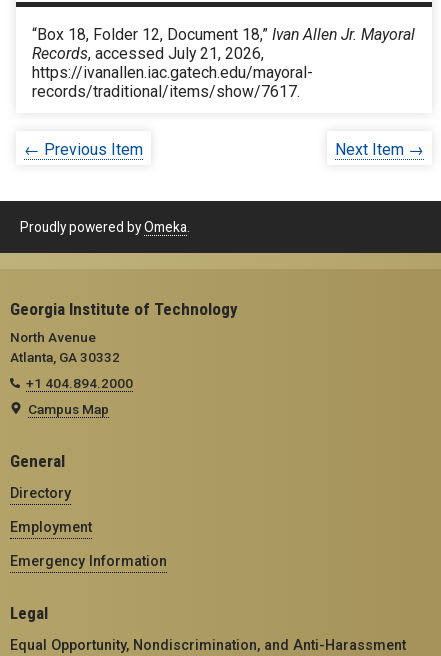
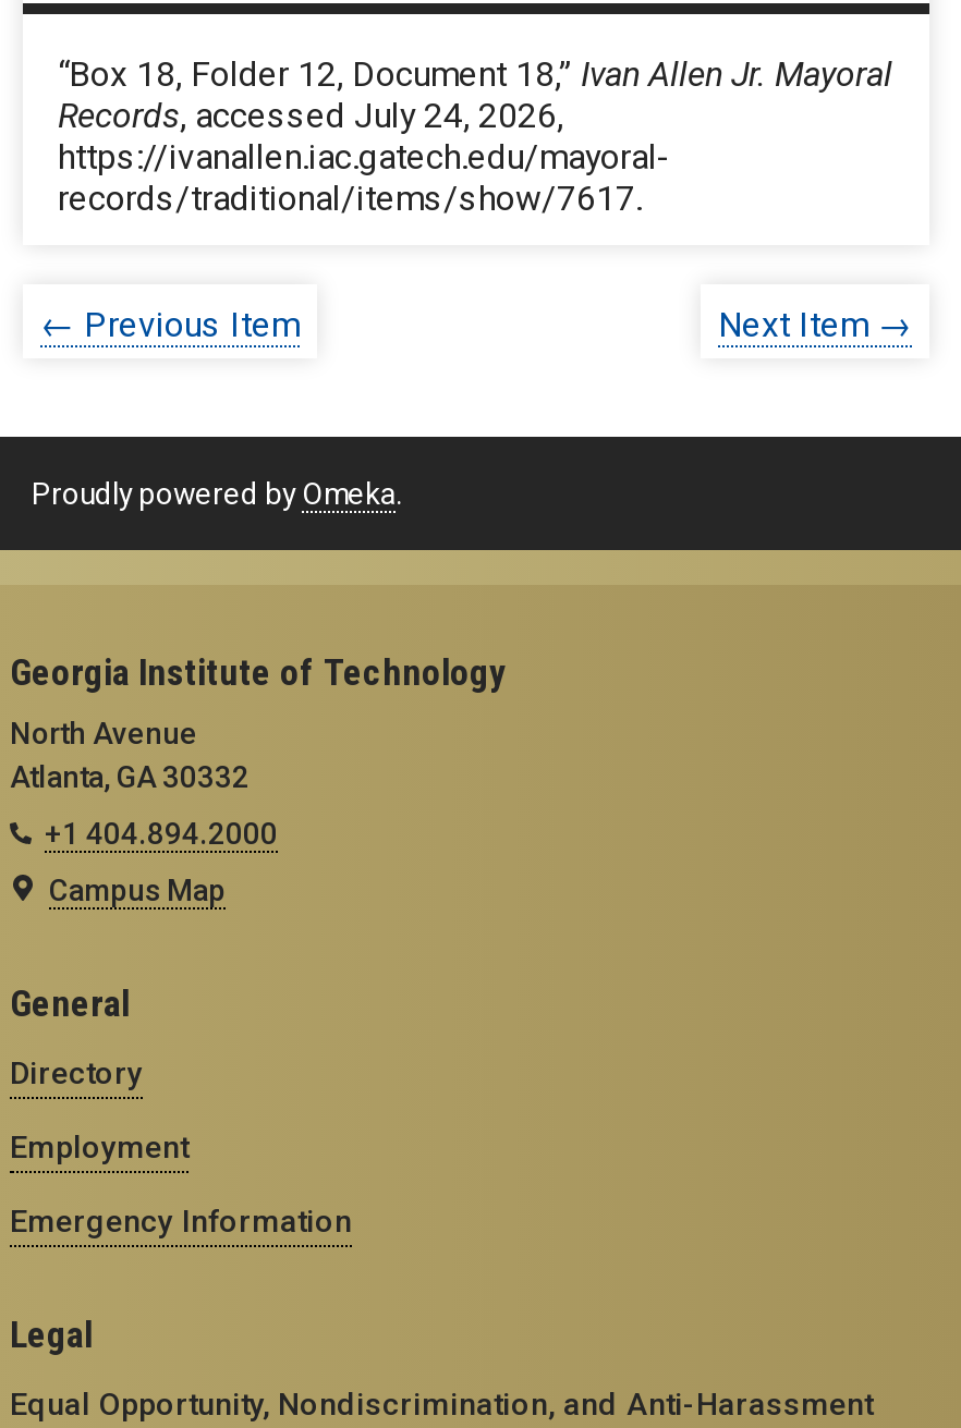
[32,44,264,63] Records, accessed July 21, 2026, -> [58,96,563,137] Records, accessed July 24, 2026,

